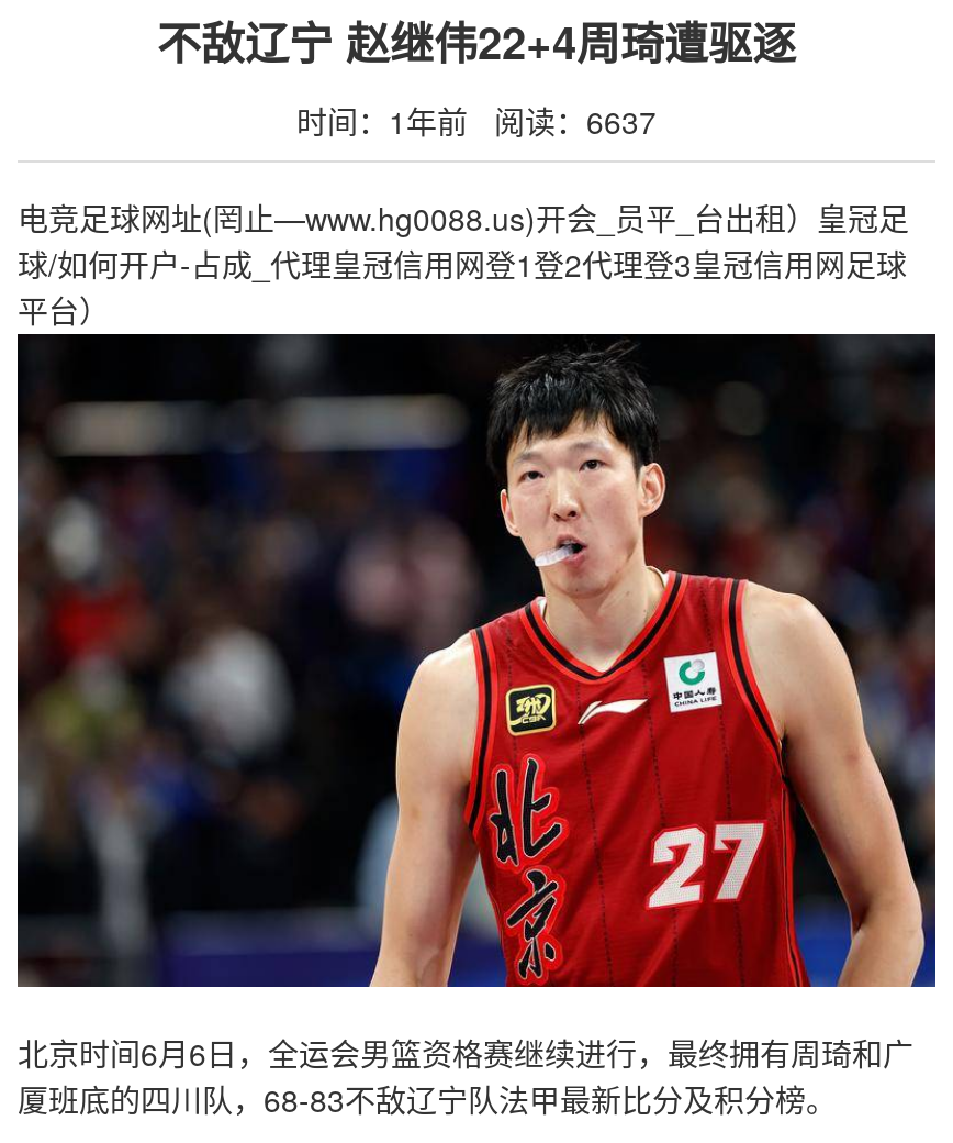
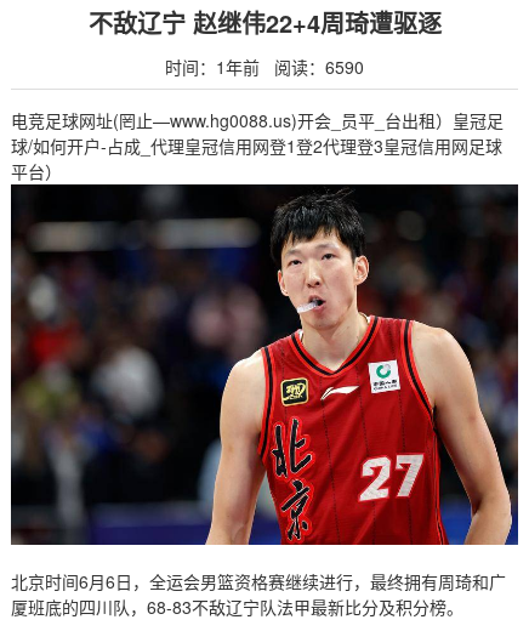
[296,99,657,143] 时间：1年前 阅读：6637 -> [165,55,364,79] 时间：1年前 阅读：6590

